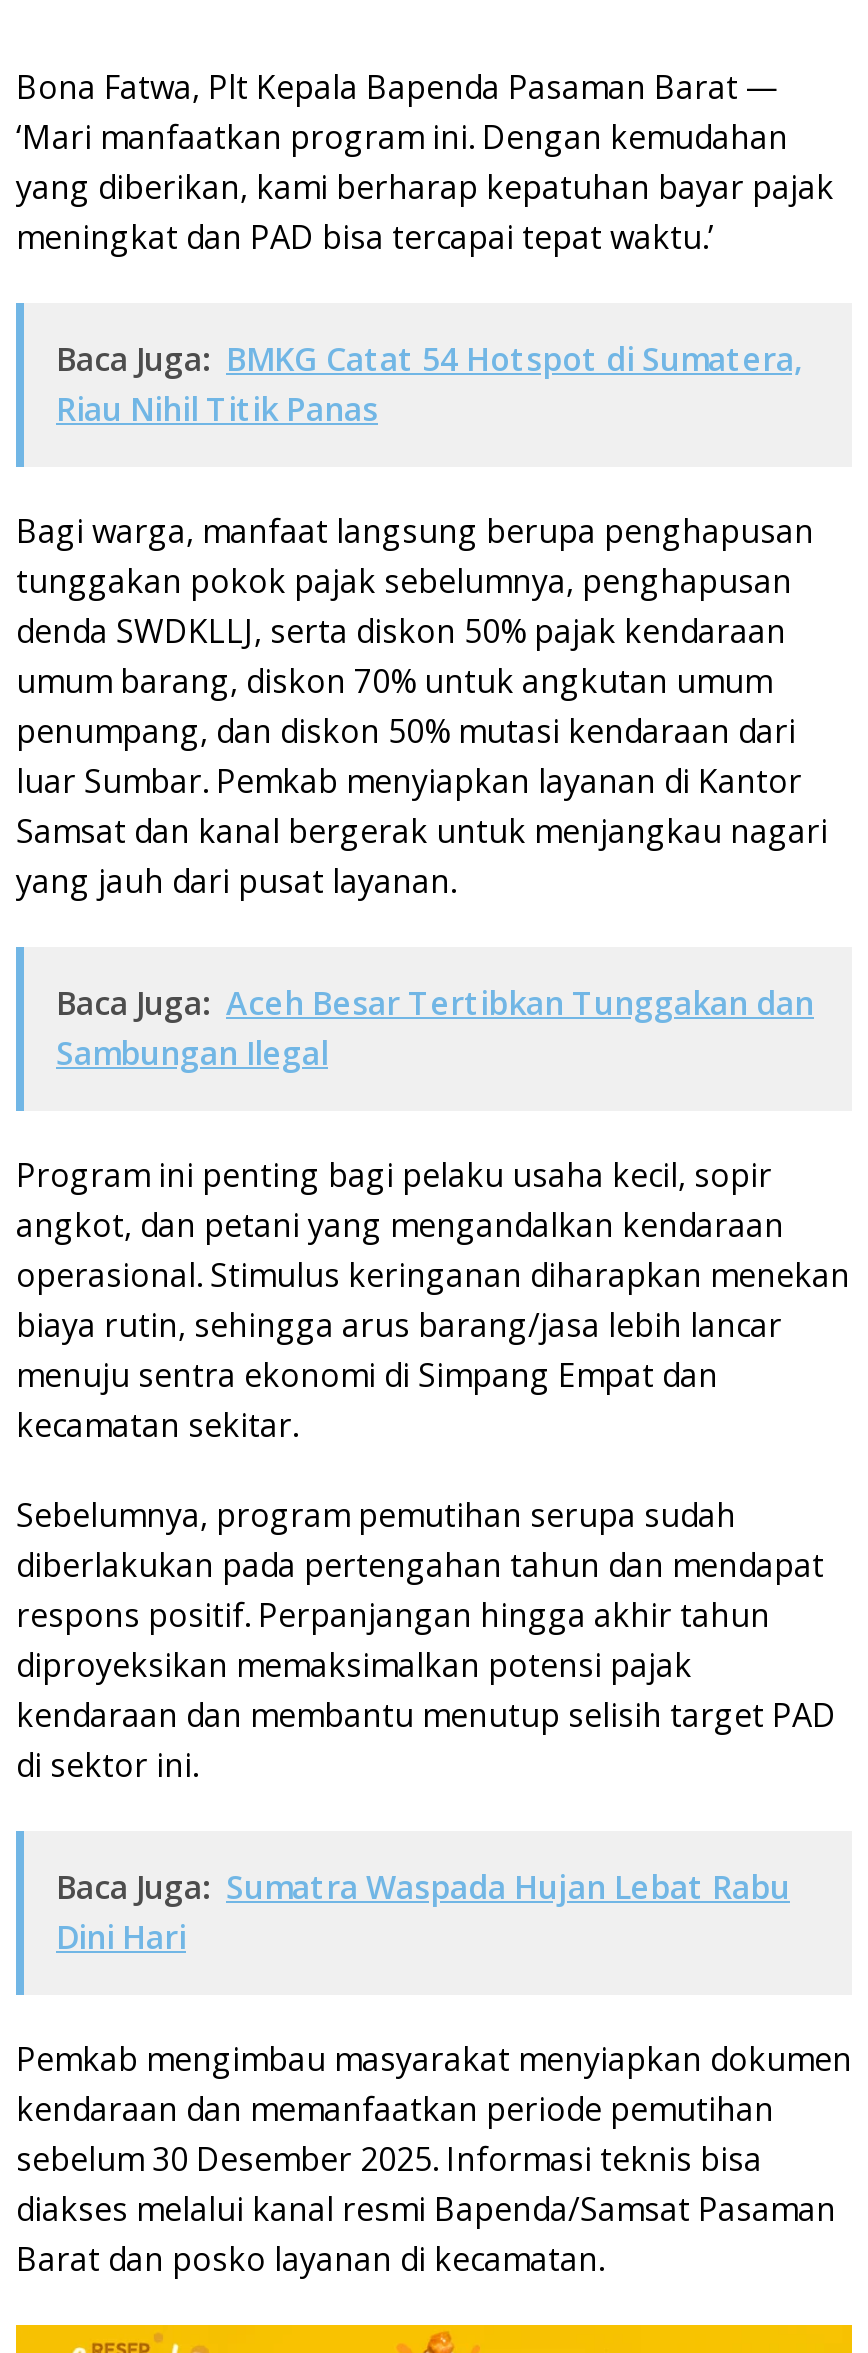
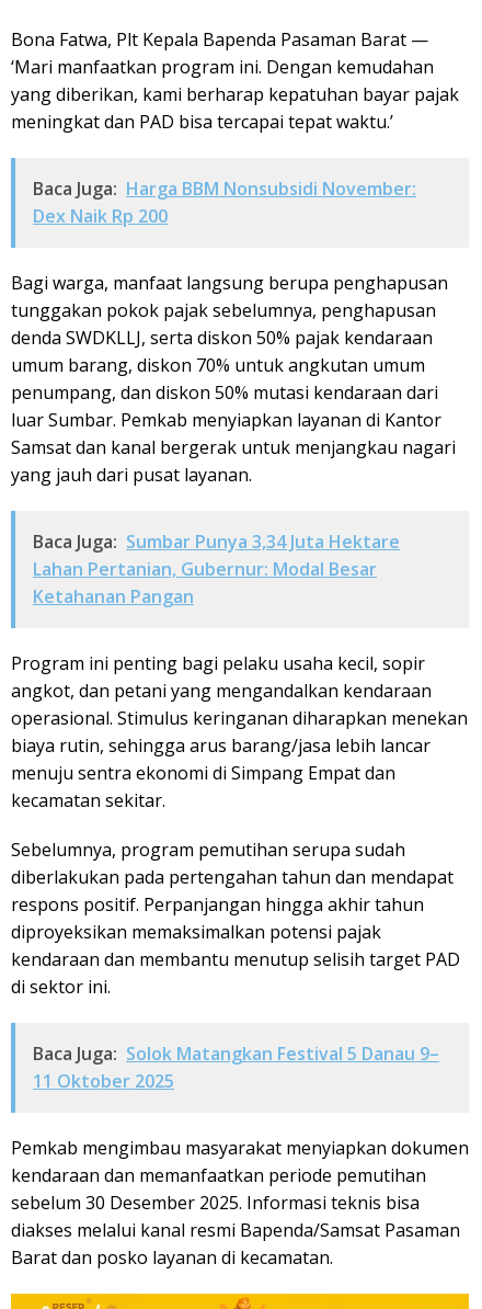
[56,338,802,432] Baca Juga: BMKG Catat 54 Hotspot di Sumatera, | Riau Nihil Titik Panas -> [33,177,416,228] Baca Juga: Harga BBM Nonsubsidi November: | Dex Naik Rp 200
[56,982,814,1076] Baca Juga: Aceh Besar Tertibkan Tunggakan dan | Sambungan Ilegal -> [33,530,400,609] Baca Juga: Sumbar Punya 3,34 Juta Hektare | Lahan Pertanian, Gubernur: Modal Besar | Ketahanan Pangan
[56,1866,790,1960] Baca Juga: Sumatra Waspada Hujan Lebat Rabu | Dini Hari -> [33,1042,439,1093] Baca Juga: Solok Matangkan Festival 5 Danau 9– | 11 Oktober 2025

